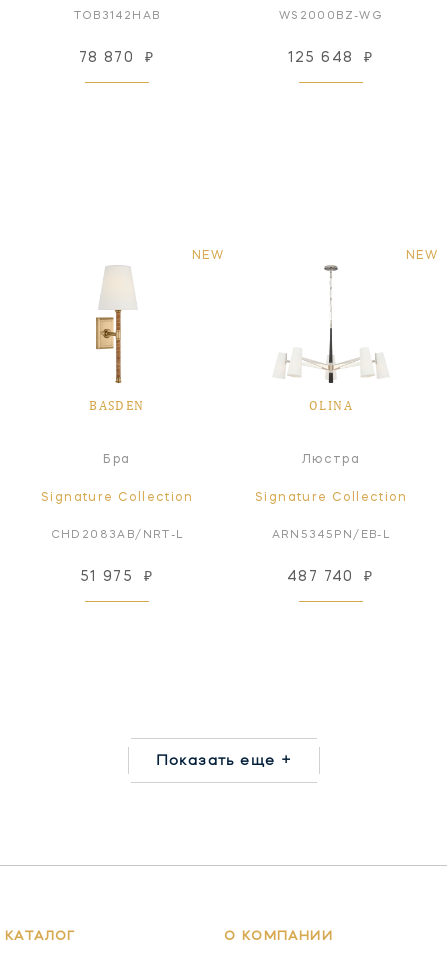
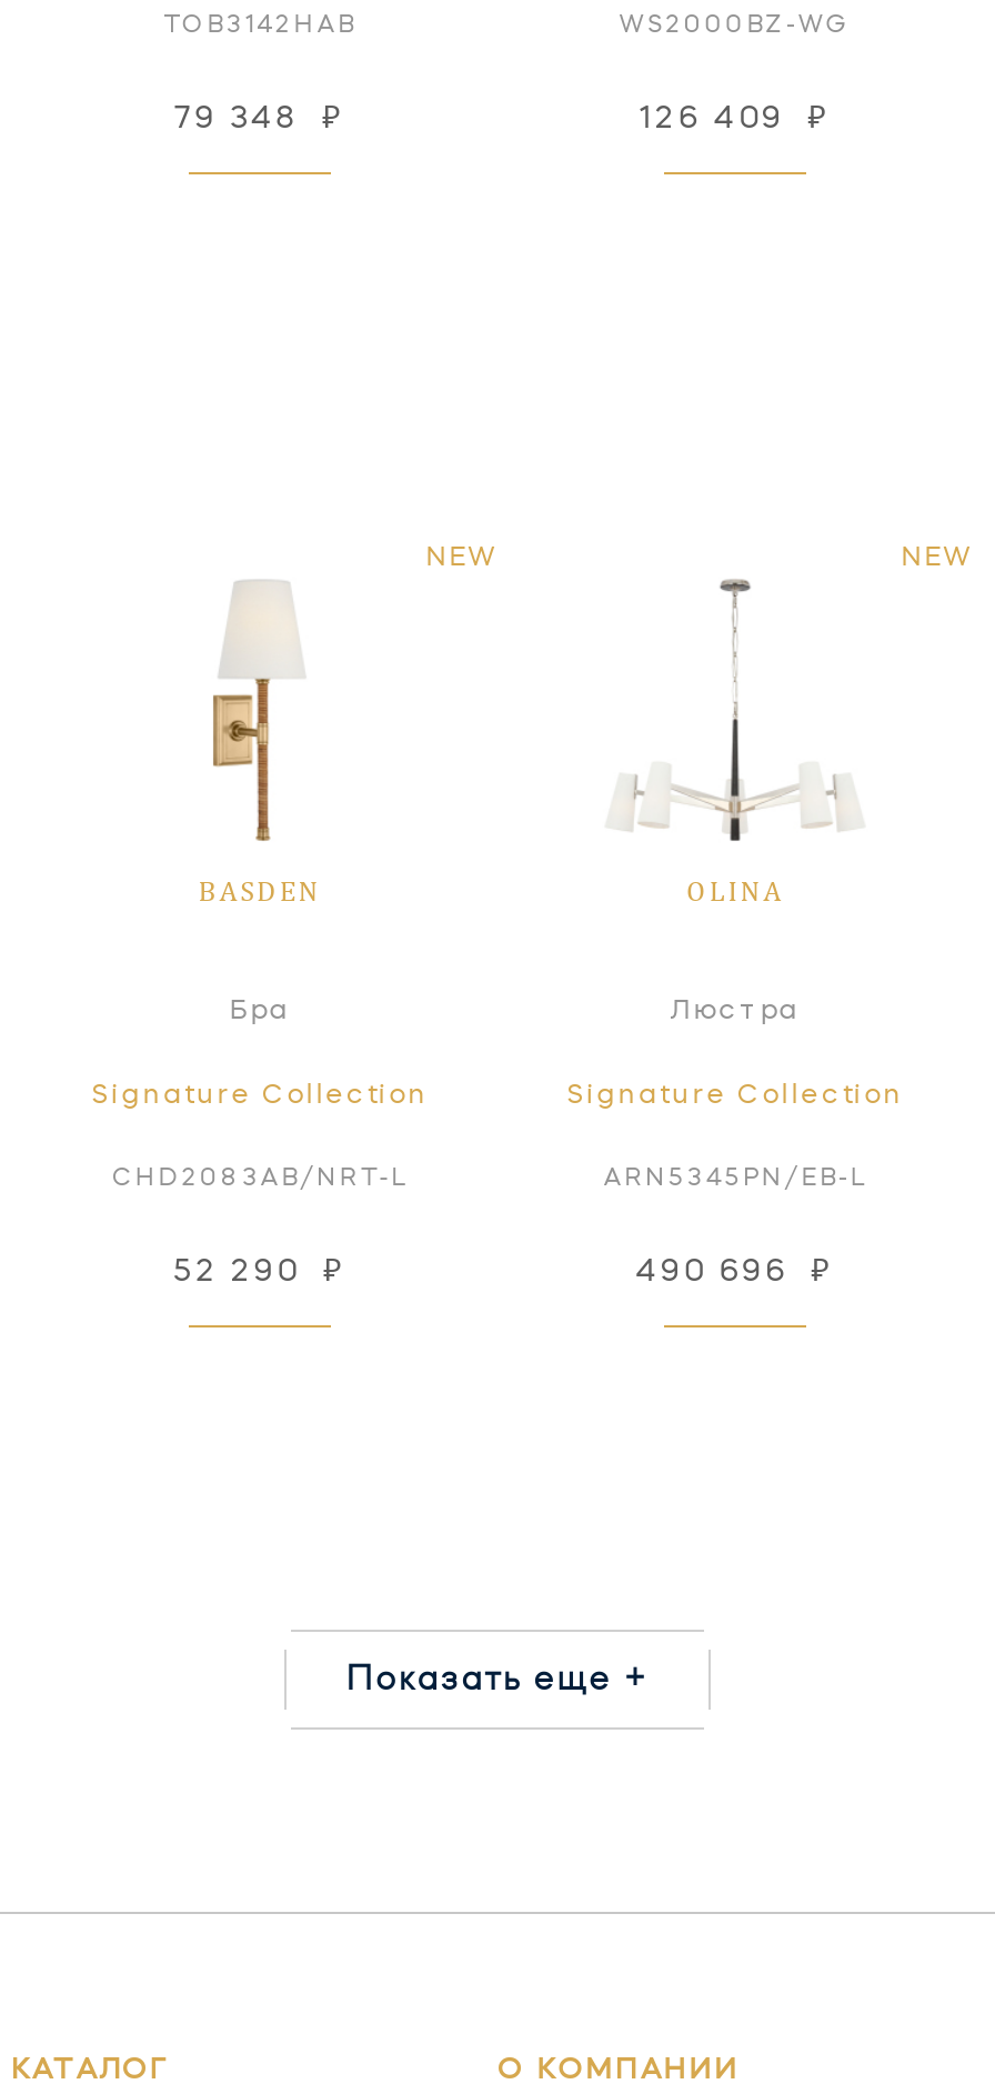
[79,50,154,64] 78 870 ₽ -> [174,102,343,133] 79 348 ₽
[288,50,373,64] 125 648 ₽ -> [639,102,829,133] 126 409 ₽
[80,569,153,583] 51 975 ₽ -> [173,1255,344,1286] 52 290 ₽
[287,569,374,583] 487 740 ₽ -> [635,1255,832,1286] 490 696 ₽

